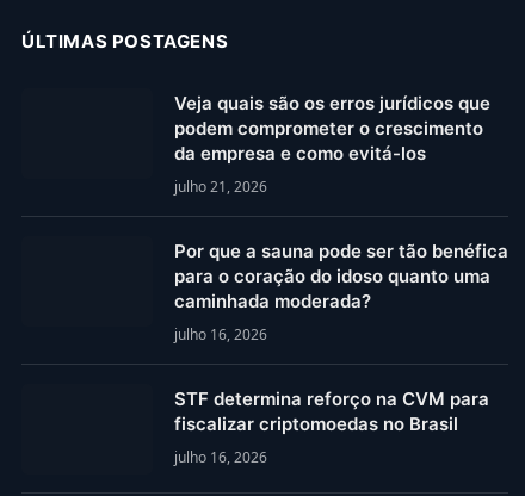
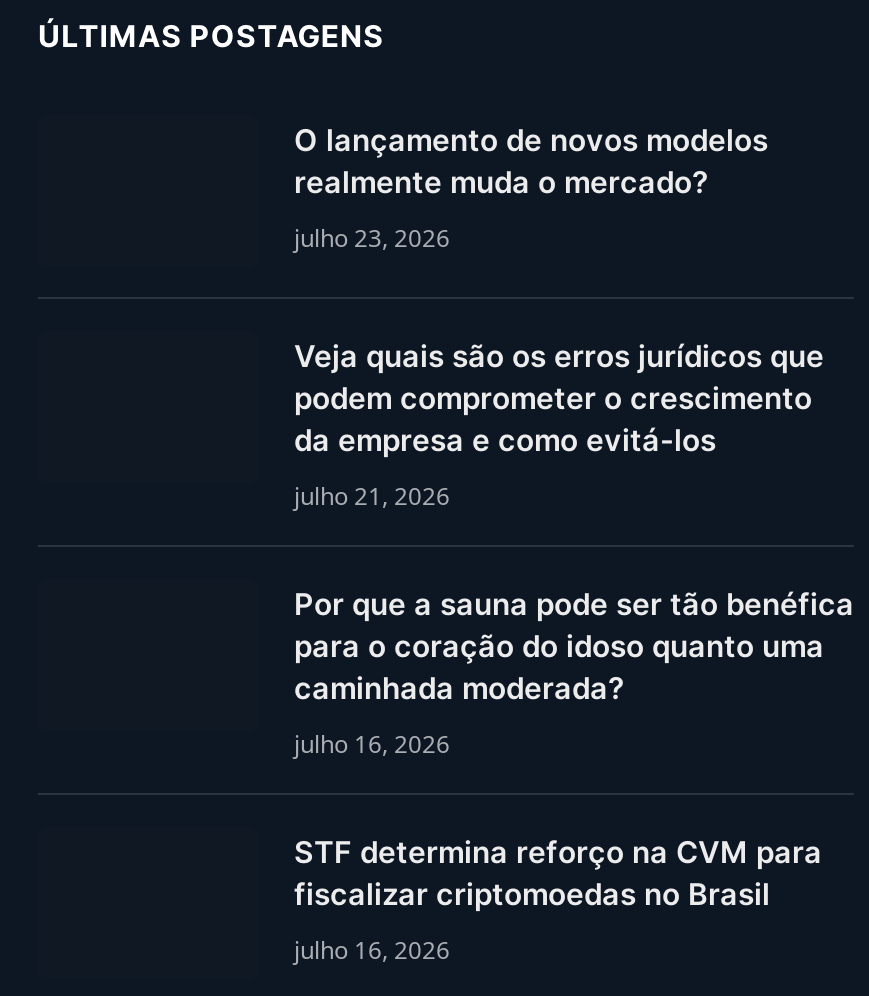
none -> [294,121,768,255] O lançamento de novos modelos | realmente muda o mercado? | julho 23, 2026

